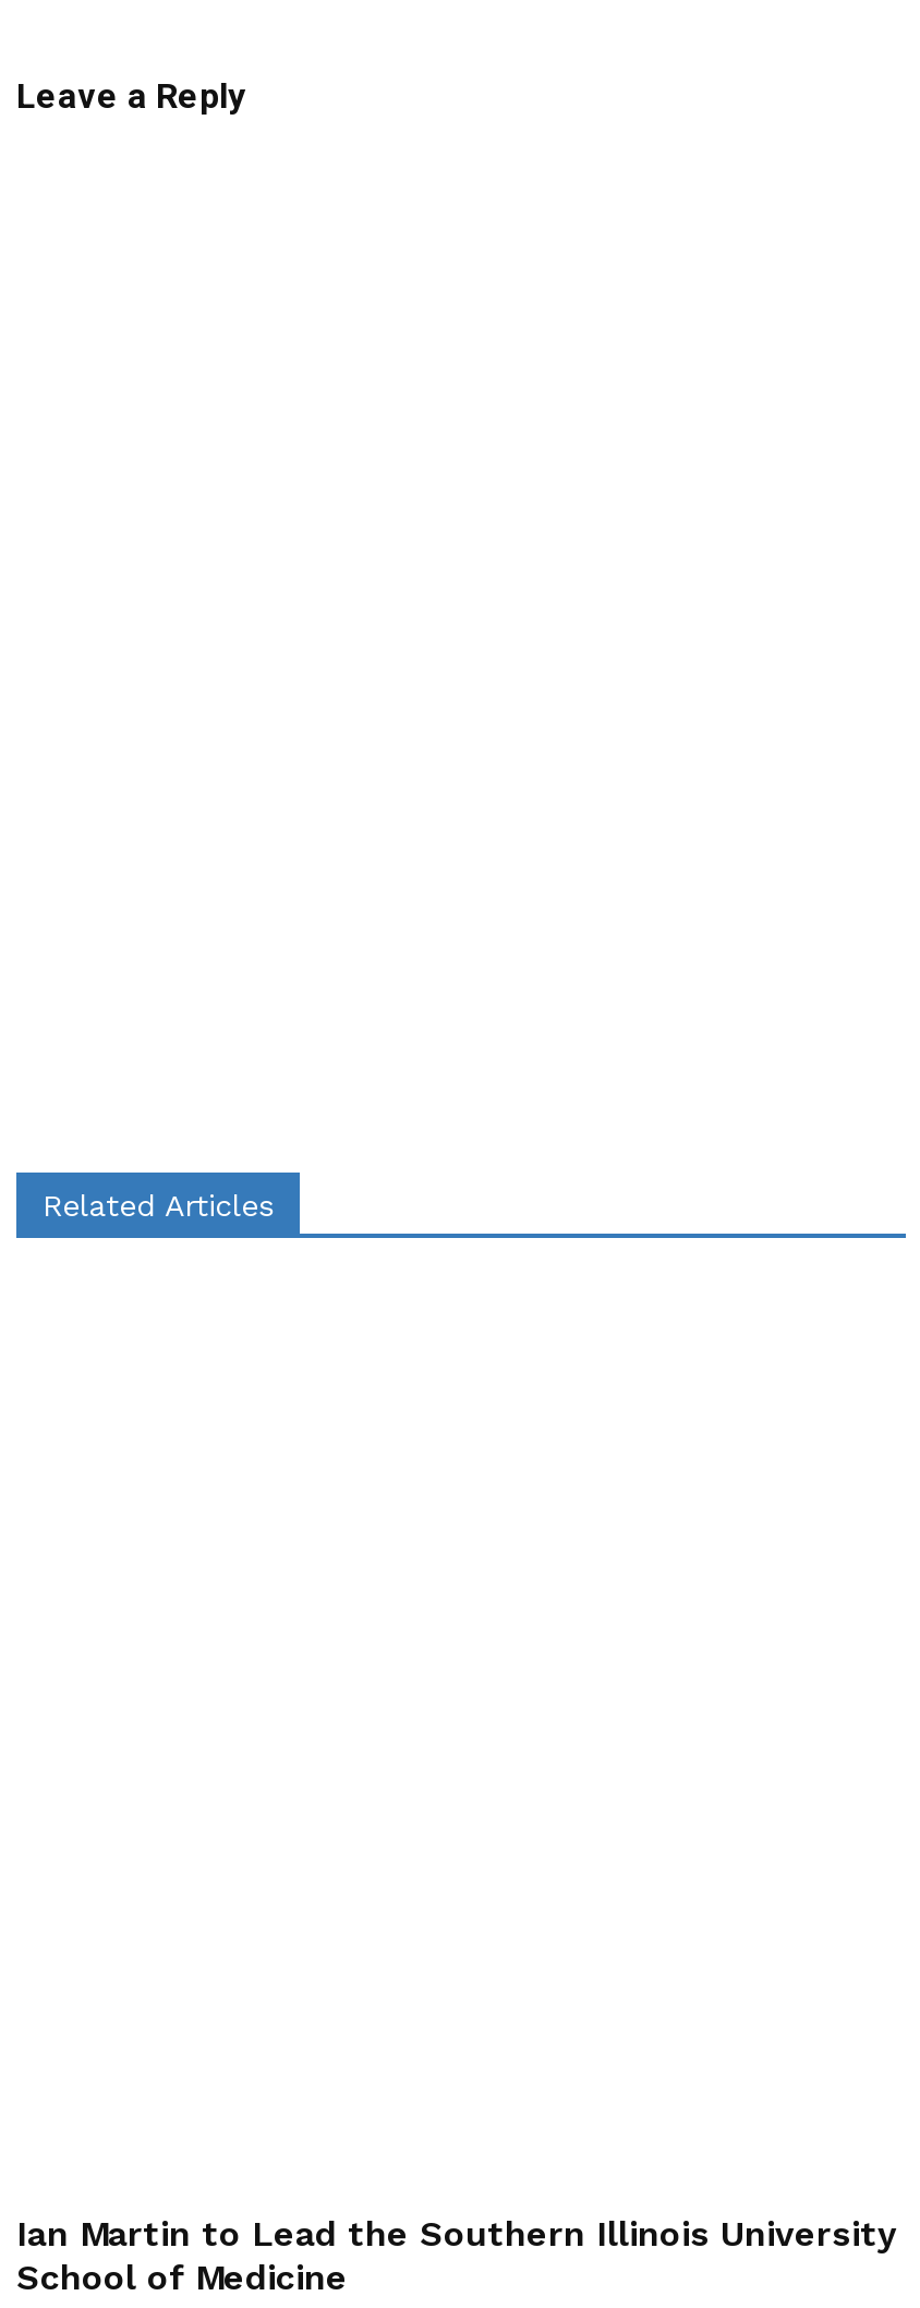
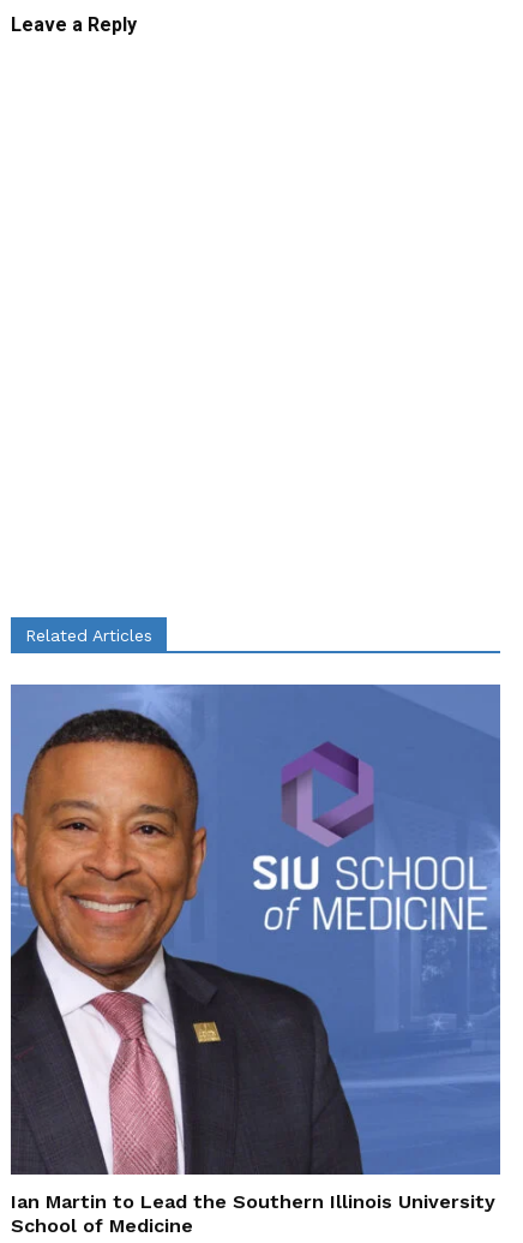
none -> [10,683,501,1176] [image]

